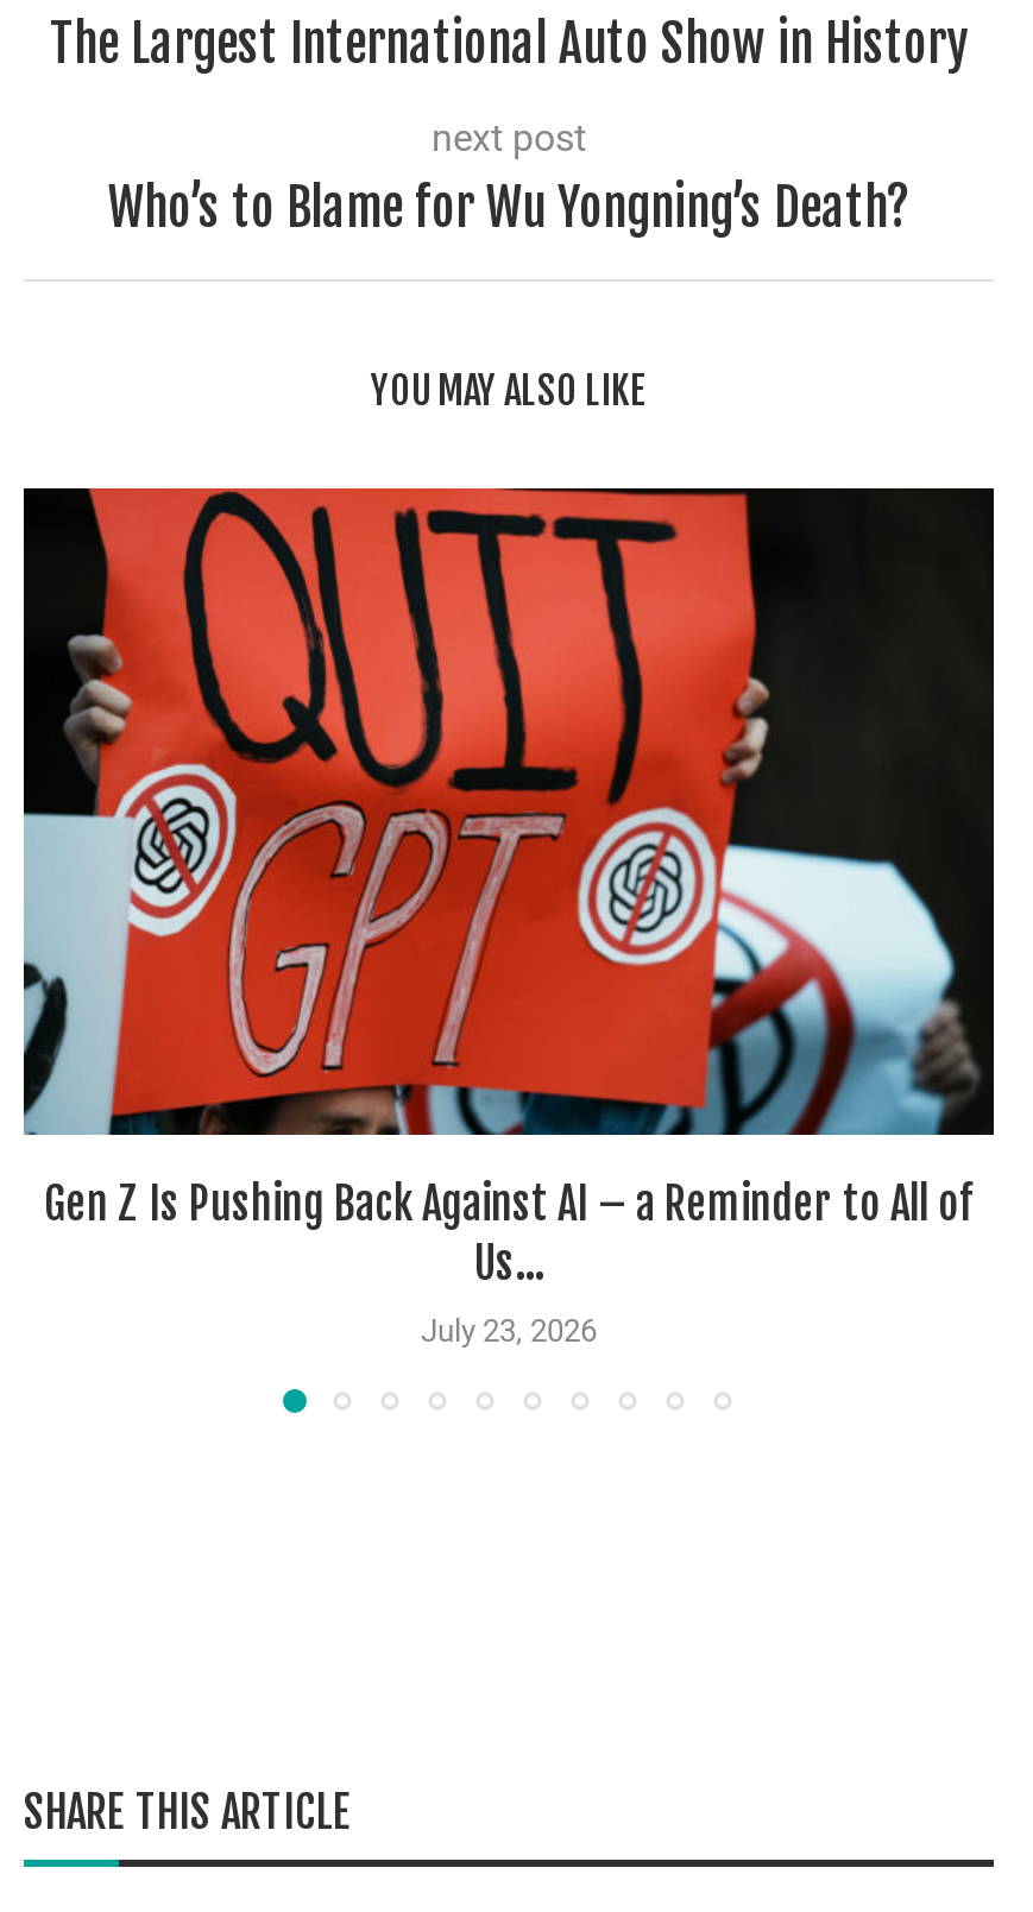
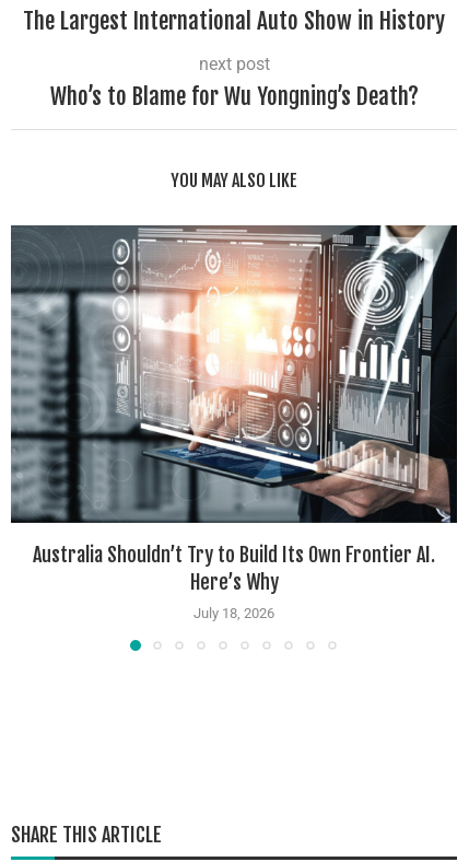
[21,486,980,1288] [image] | Gen Z Is Pushing Back Against AI – a Reminder to All of | Us... -> [10,224,453,594] [image] | Australia Shouldn’t Try to Build Its Own Frontier AI. | Here’s Why
[421,1312,597,1348] July 23, 2026 -> [194,604,274,621] July 18, 2026

